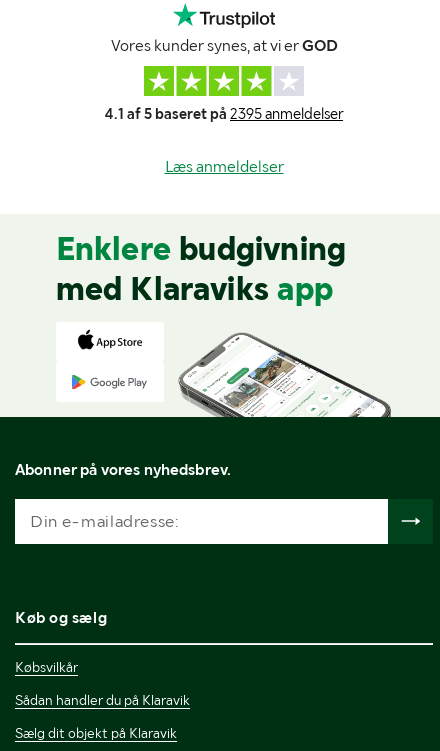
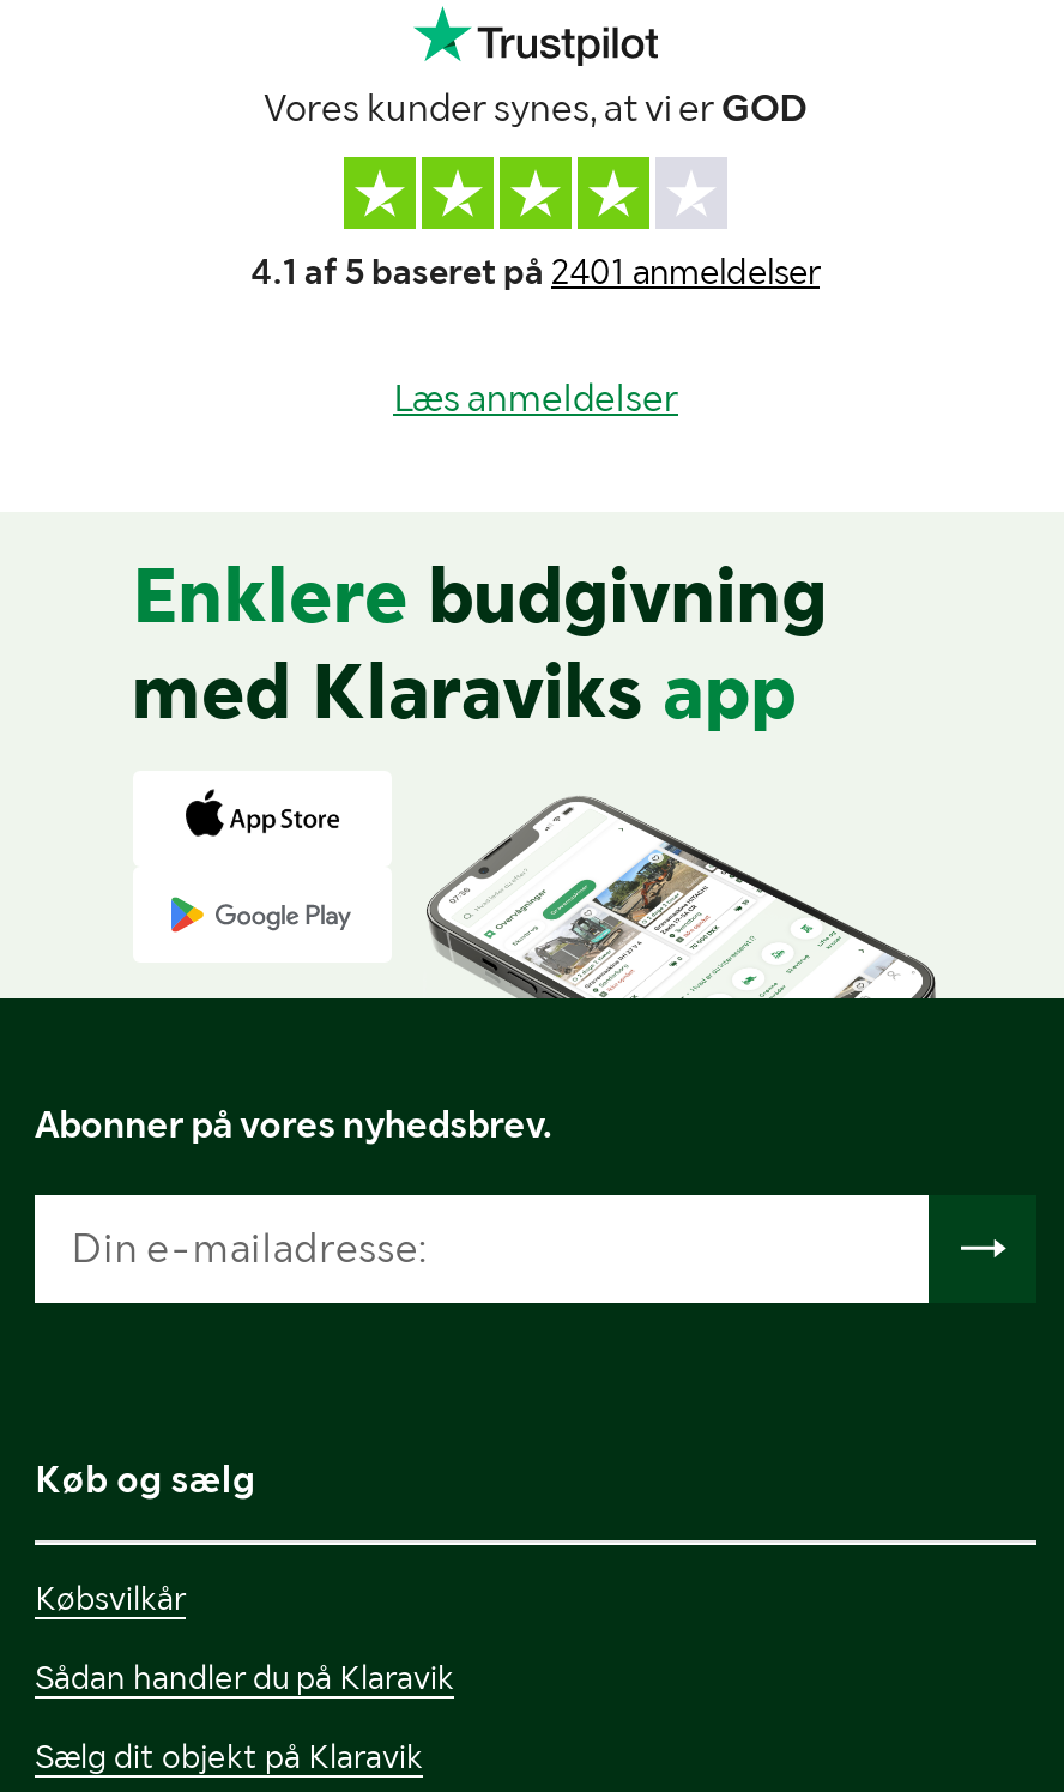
[105,105,343,123] 4.1 af 5 baseret på 2395 anmeldelser -> [252,250,820,293] 4.1 af 5 baseret på 2401 anmeldelser

